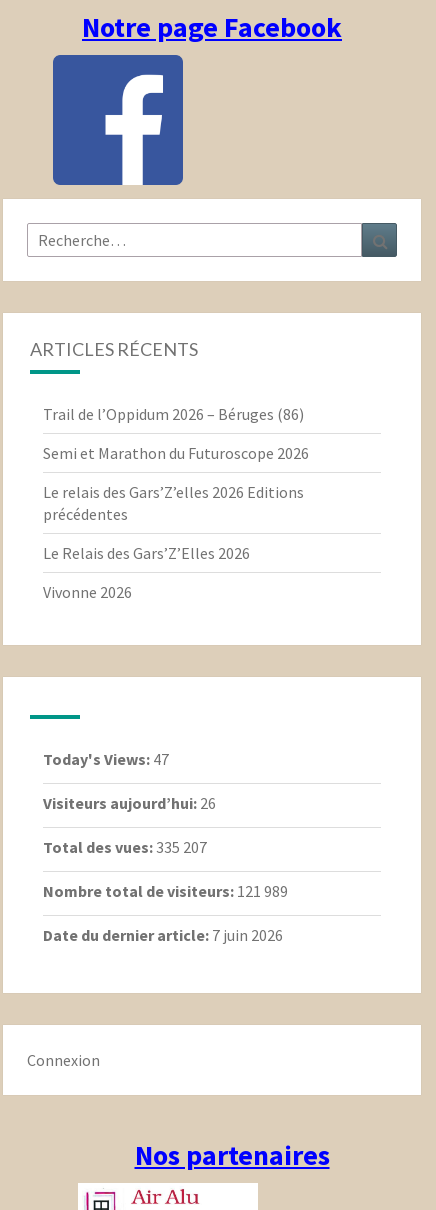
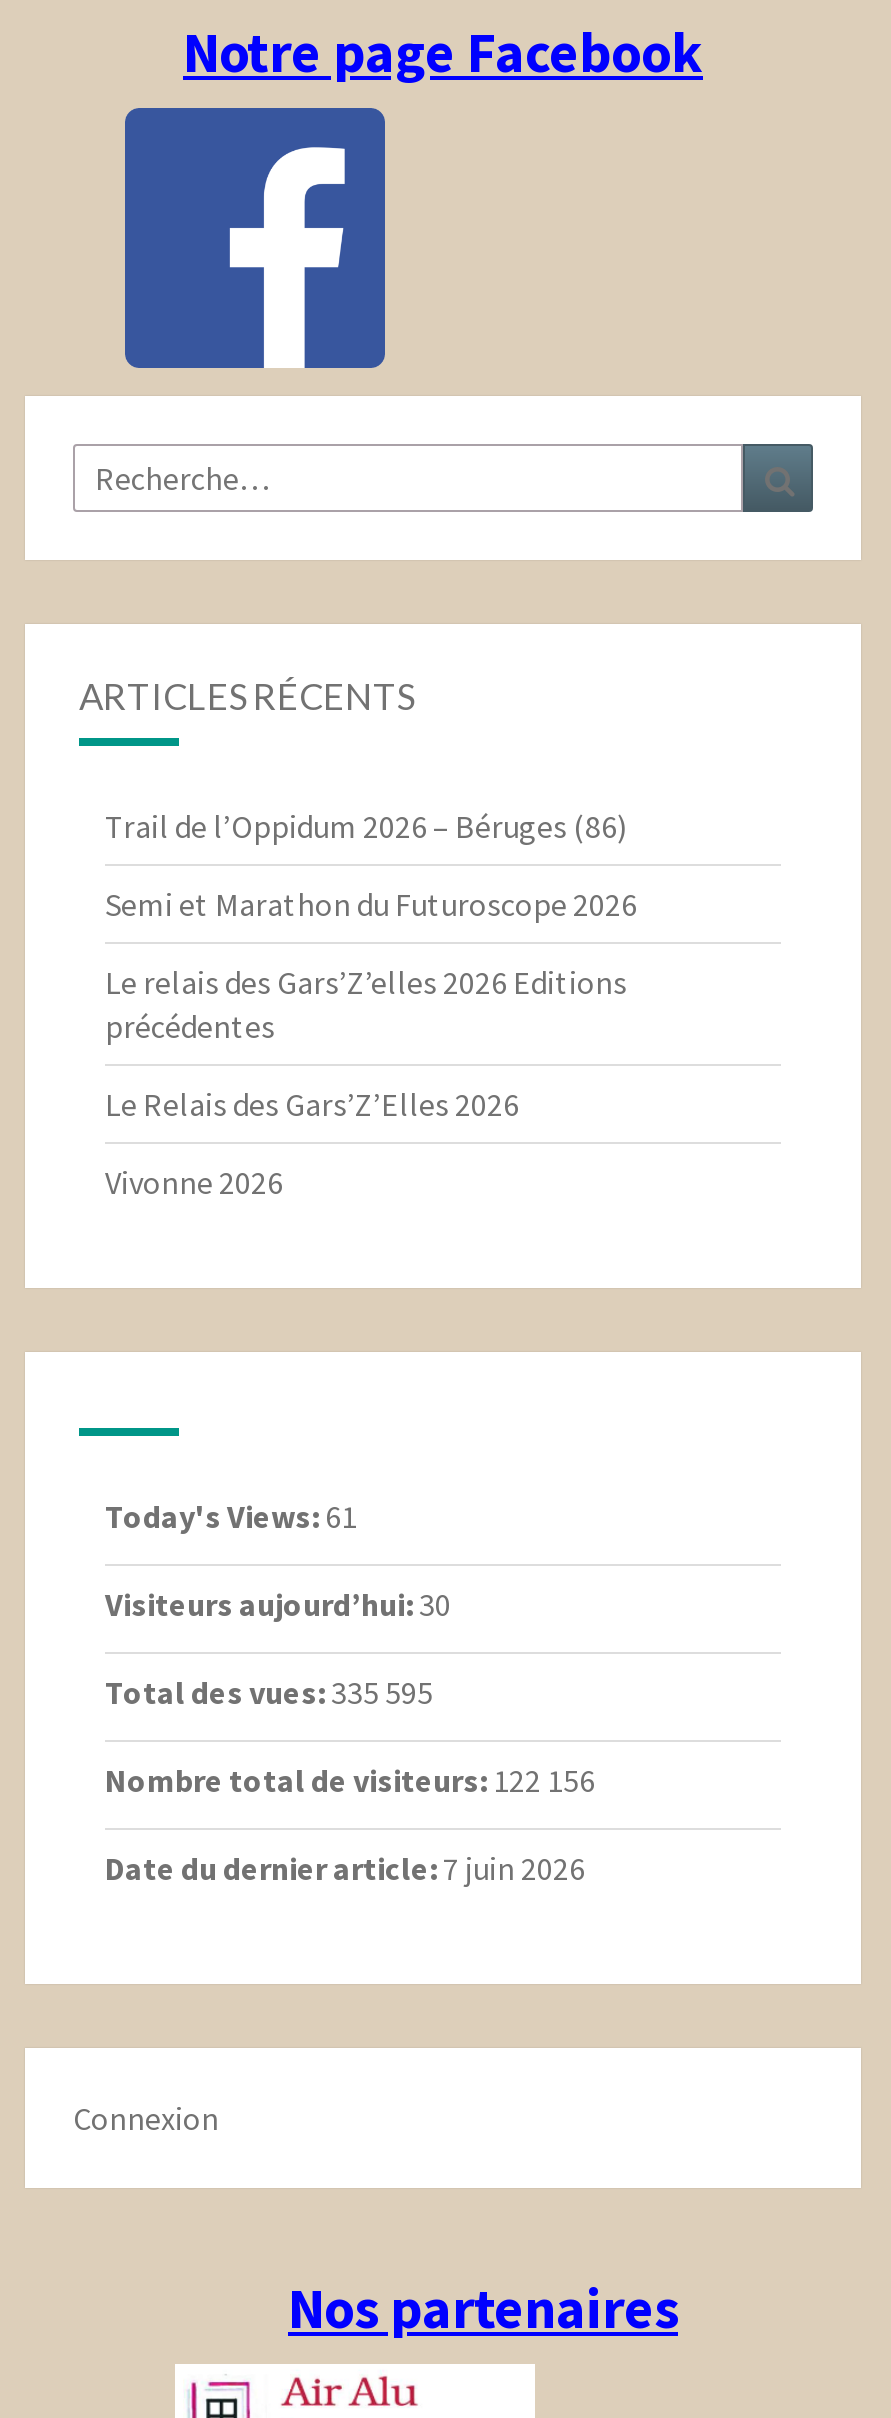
[43,749,169,769] Today's Views: 47 -> [105,1495,357,1535] Today's Views: 61
[43,793,216,813] Visiteurs aujourd’hui: 26 -> [105,1583,451,1623] Visiteurs aujourd’hui: 30
[43,837,207,857] Total des vues: 335 207 -> [105,1671,433,1711] Total des vues: 335 595
[43,881,288,901] Nombre total de visiteurs: 121 989 -> [105,1759,595,1799] Nombre total de visiteurs: 122 156

